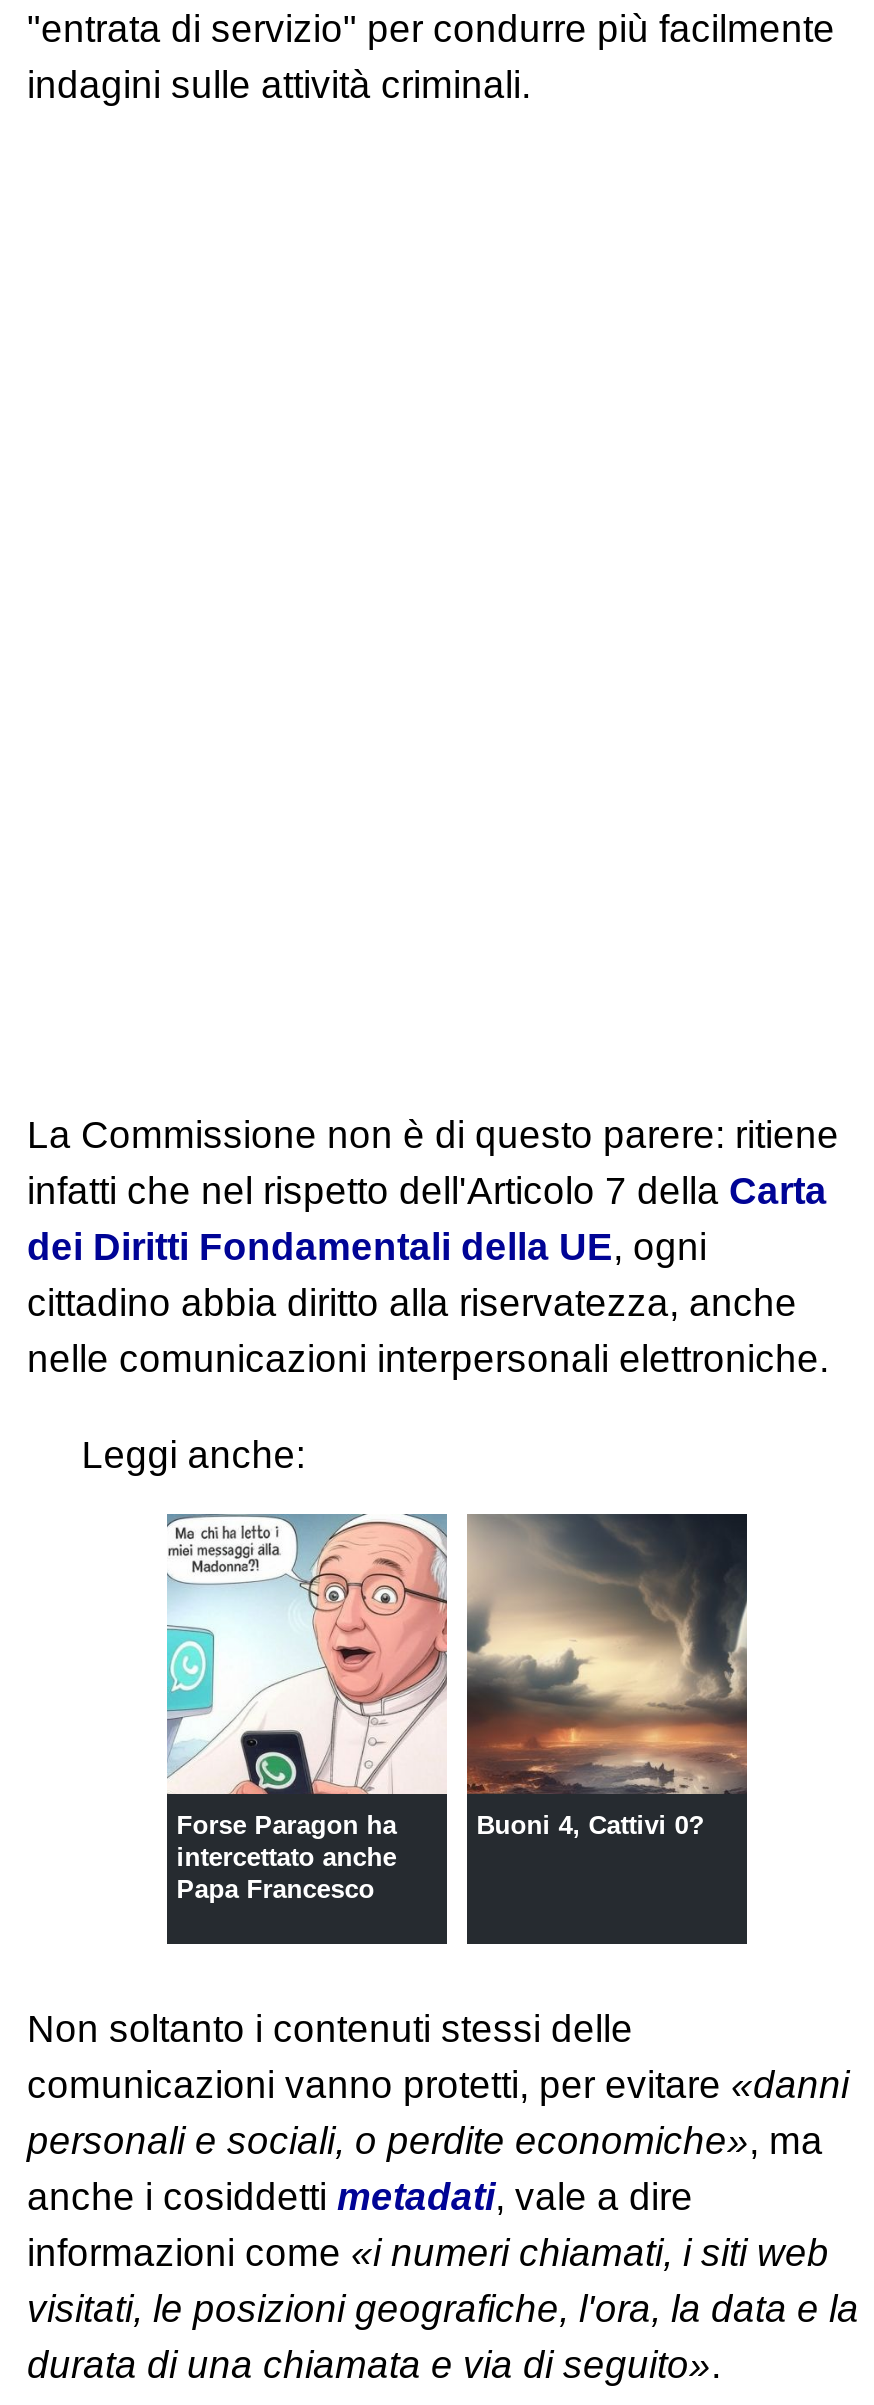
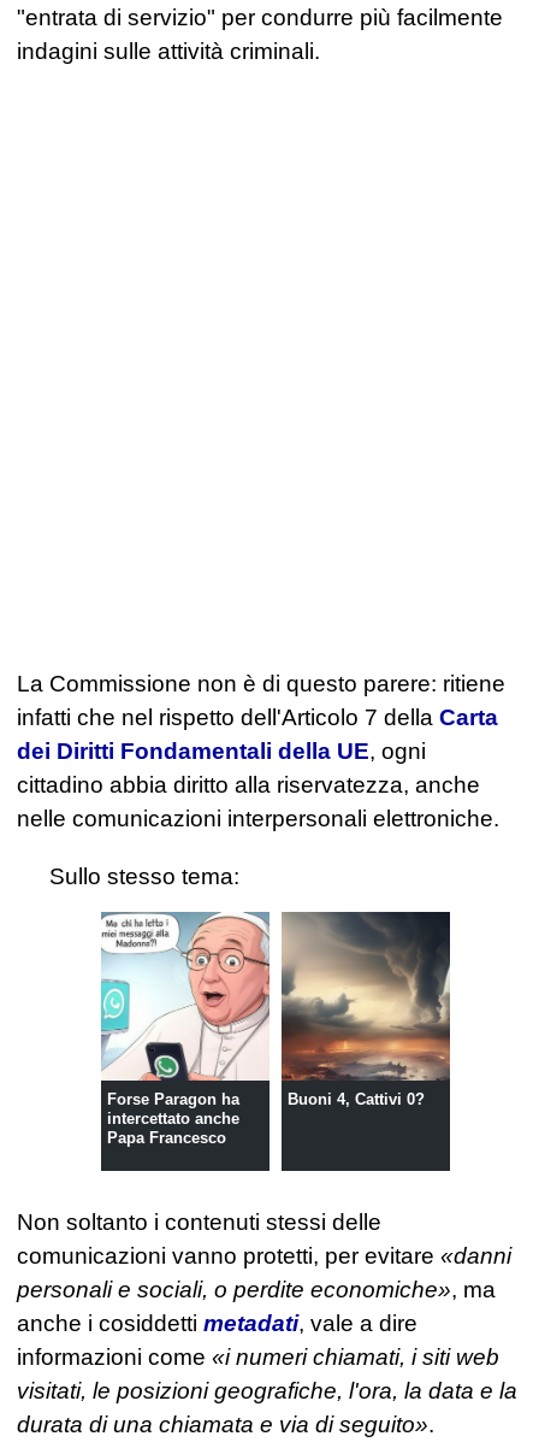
[81,1433,305,1475] Leggi anche: -> [50,863,240,889] Sullo stesso tema:

